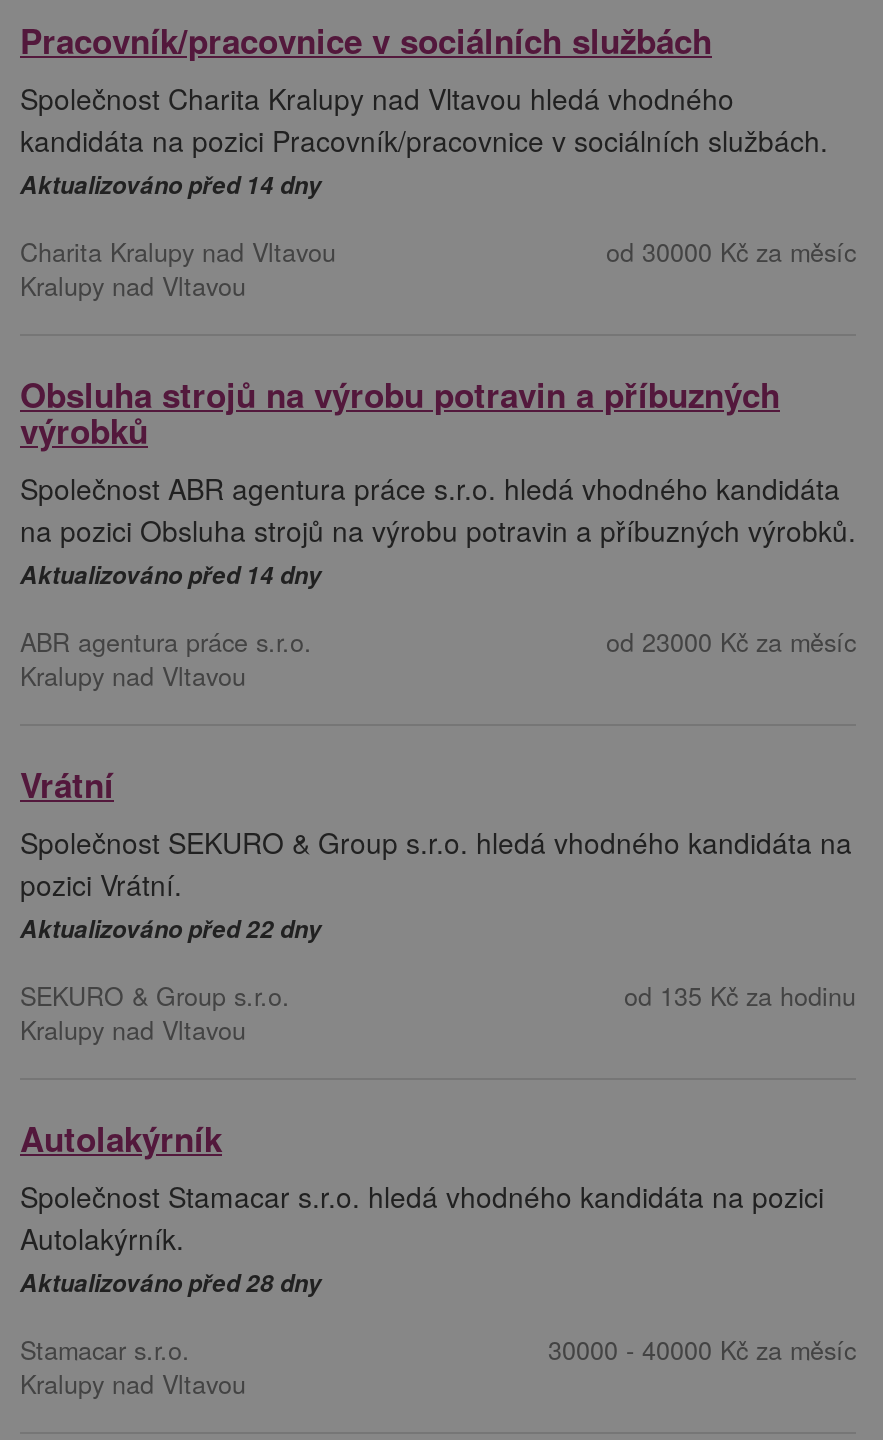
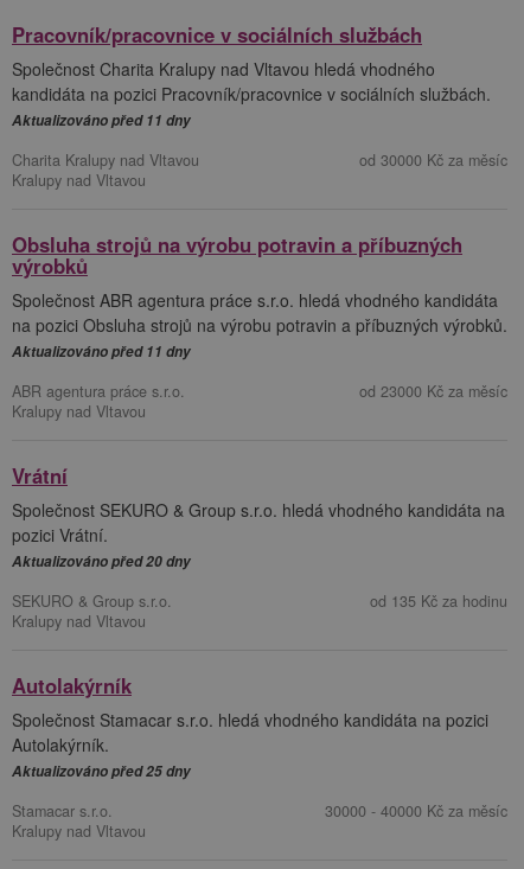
[20,169,322,203] Aktualizováno před 14 dny -> [12,111,191,131] Aktualizováno před 11 dny
[20,559,322,593] Aktualizováno před 14 dny -> [12,342,191,362] Aktualizováno před 11 dny
[20,913,322,947] Aktualizováno před 22 dny -> [12,552,191,572] Aktualizováno před 20 dny
[20,1267,322,1301] Aktualizováno před 28 dny -> [12,761,191,782] Aktualizováno před 25 dny

